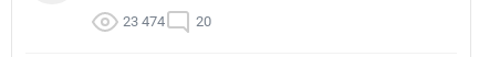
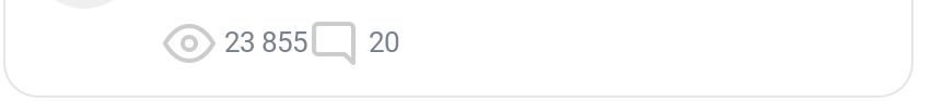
[123,13,211,29] 23 474 20 -> [224,25,399,58] 23 855 20

